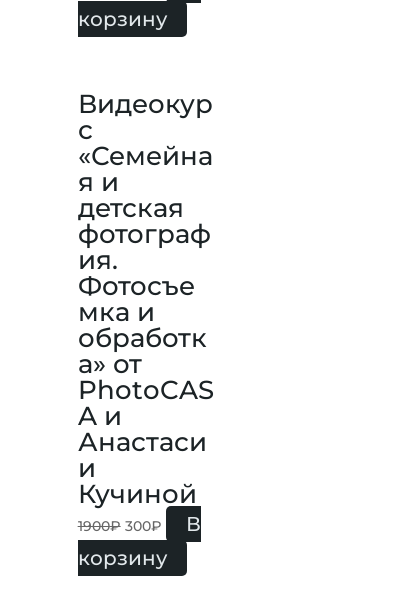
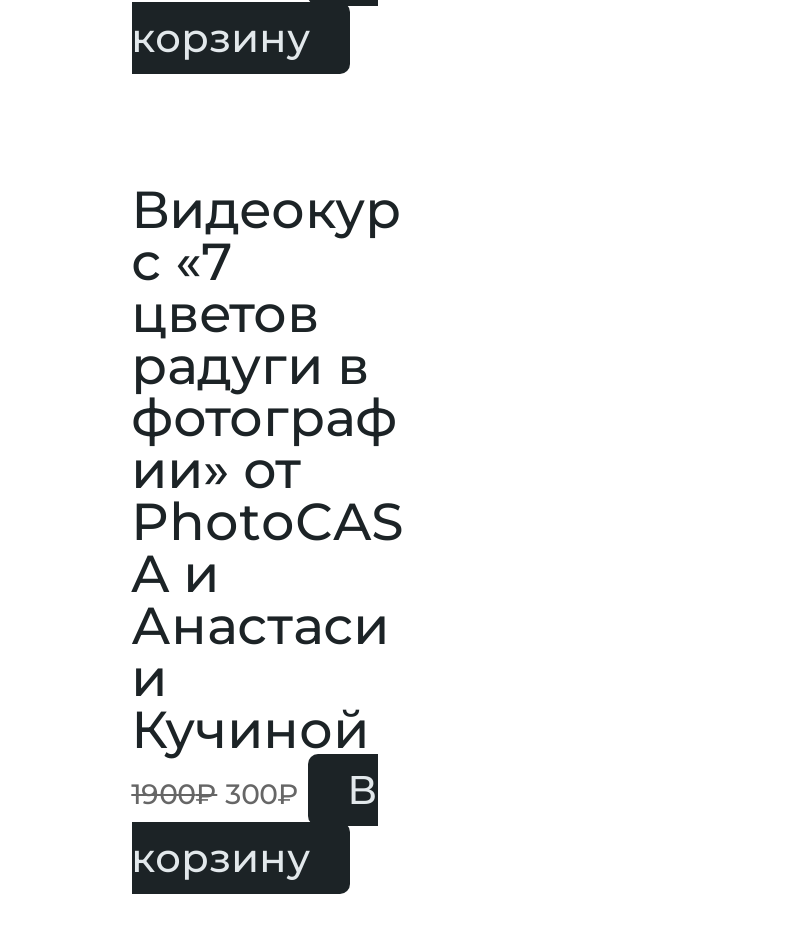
[78,114,213,224] с | «Семейна | я и | детская -> [131,229,369,397] с «7 | цветов | радуги в
[78,244,207,380] ия. | Фотосъе | мка и | обработк | а» от -> [131,437,301,501] ии» от

